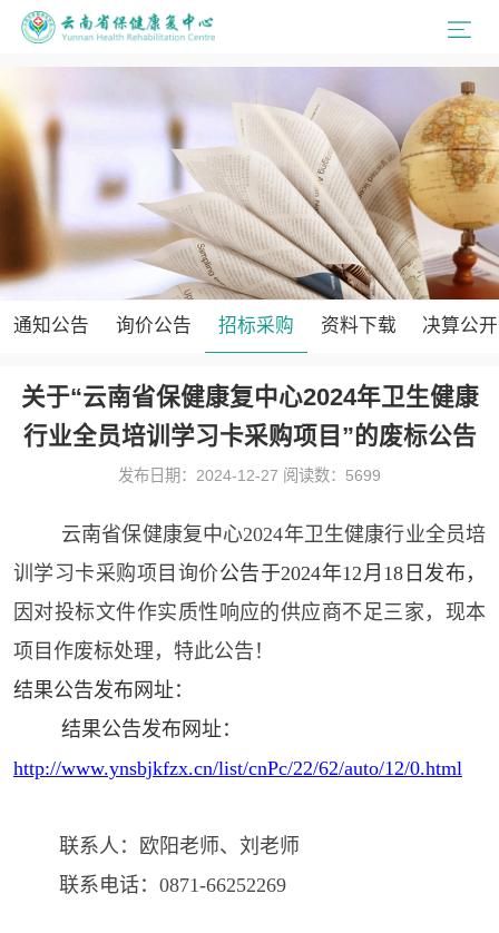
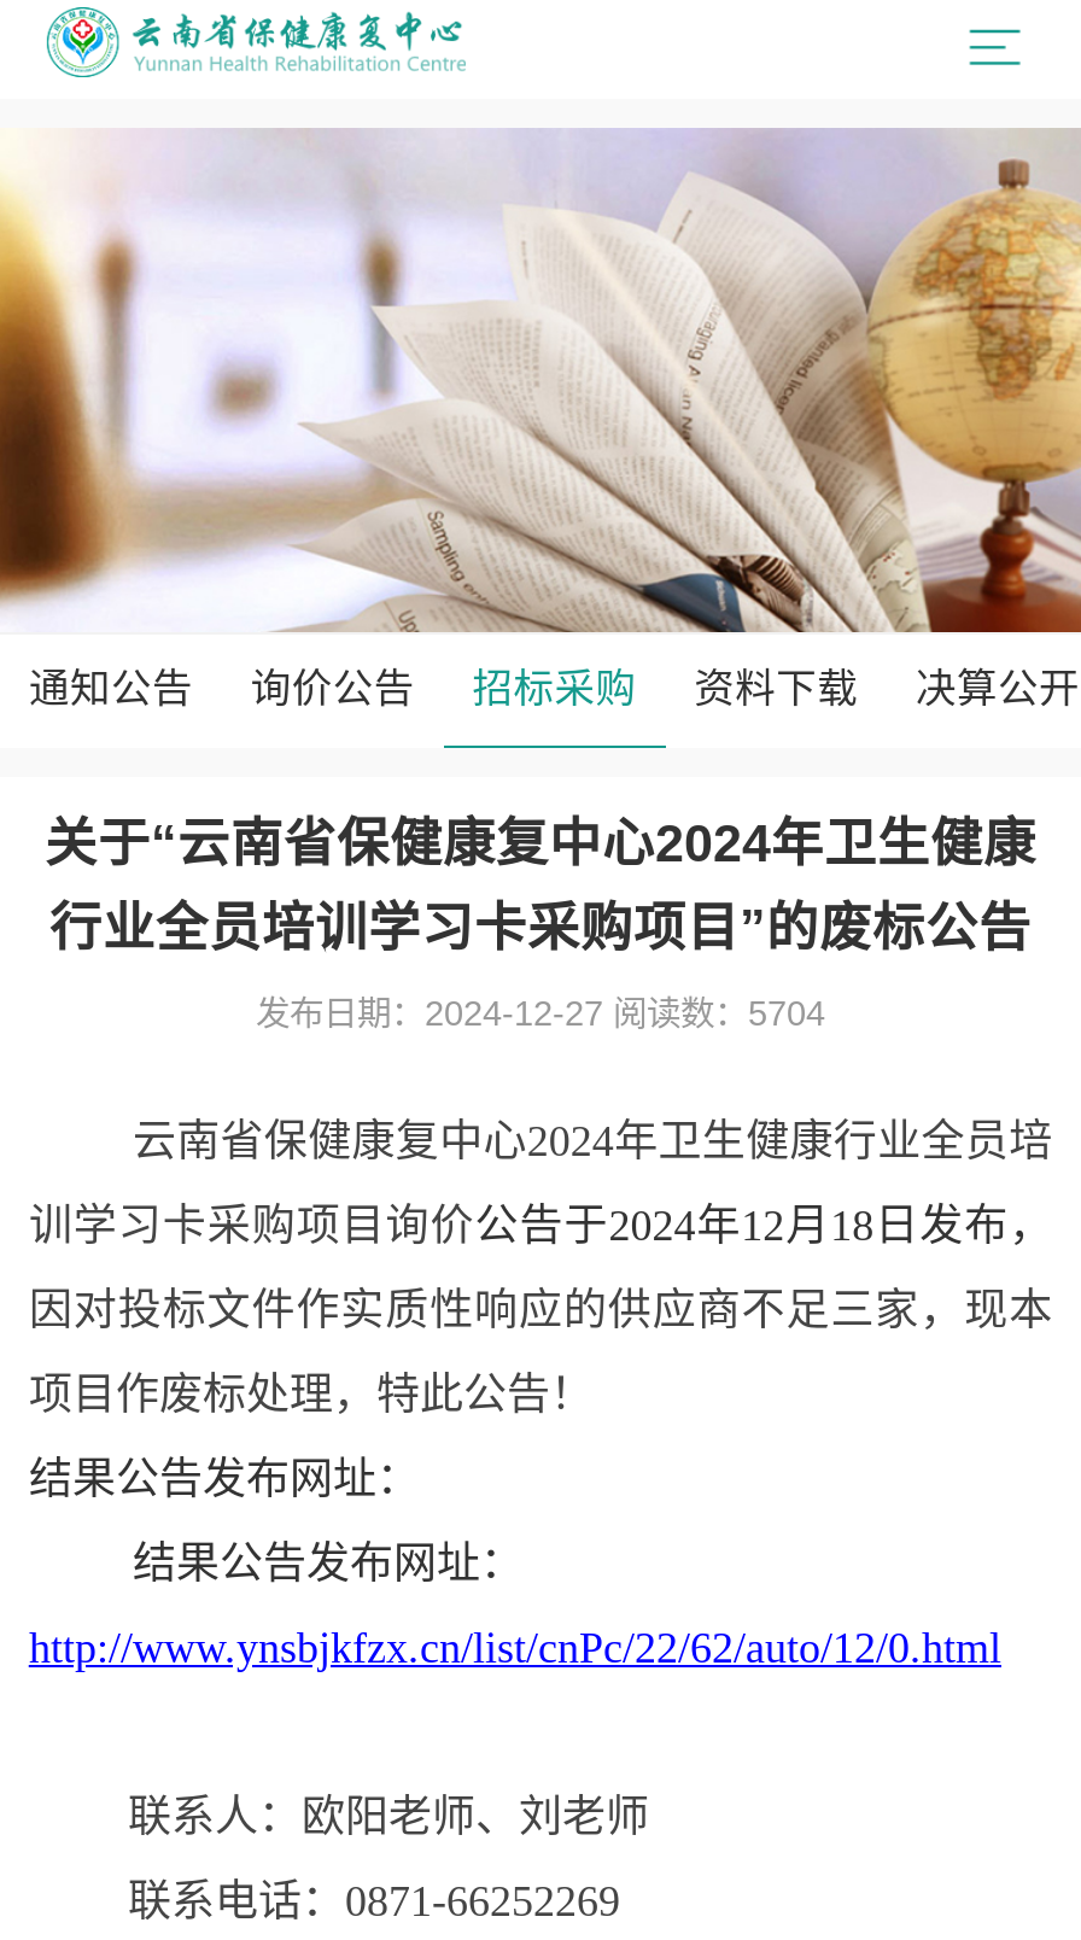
[118,467,381,485] 发布日期：2024-12-27 阅读数：5699 -> [256,995,825,1034] 发布日期：2024-12-27 阅读数：5704

